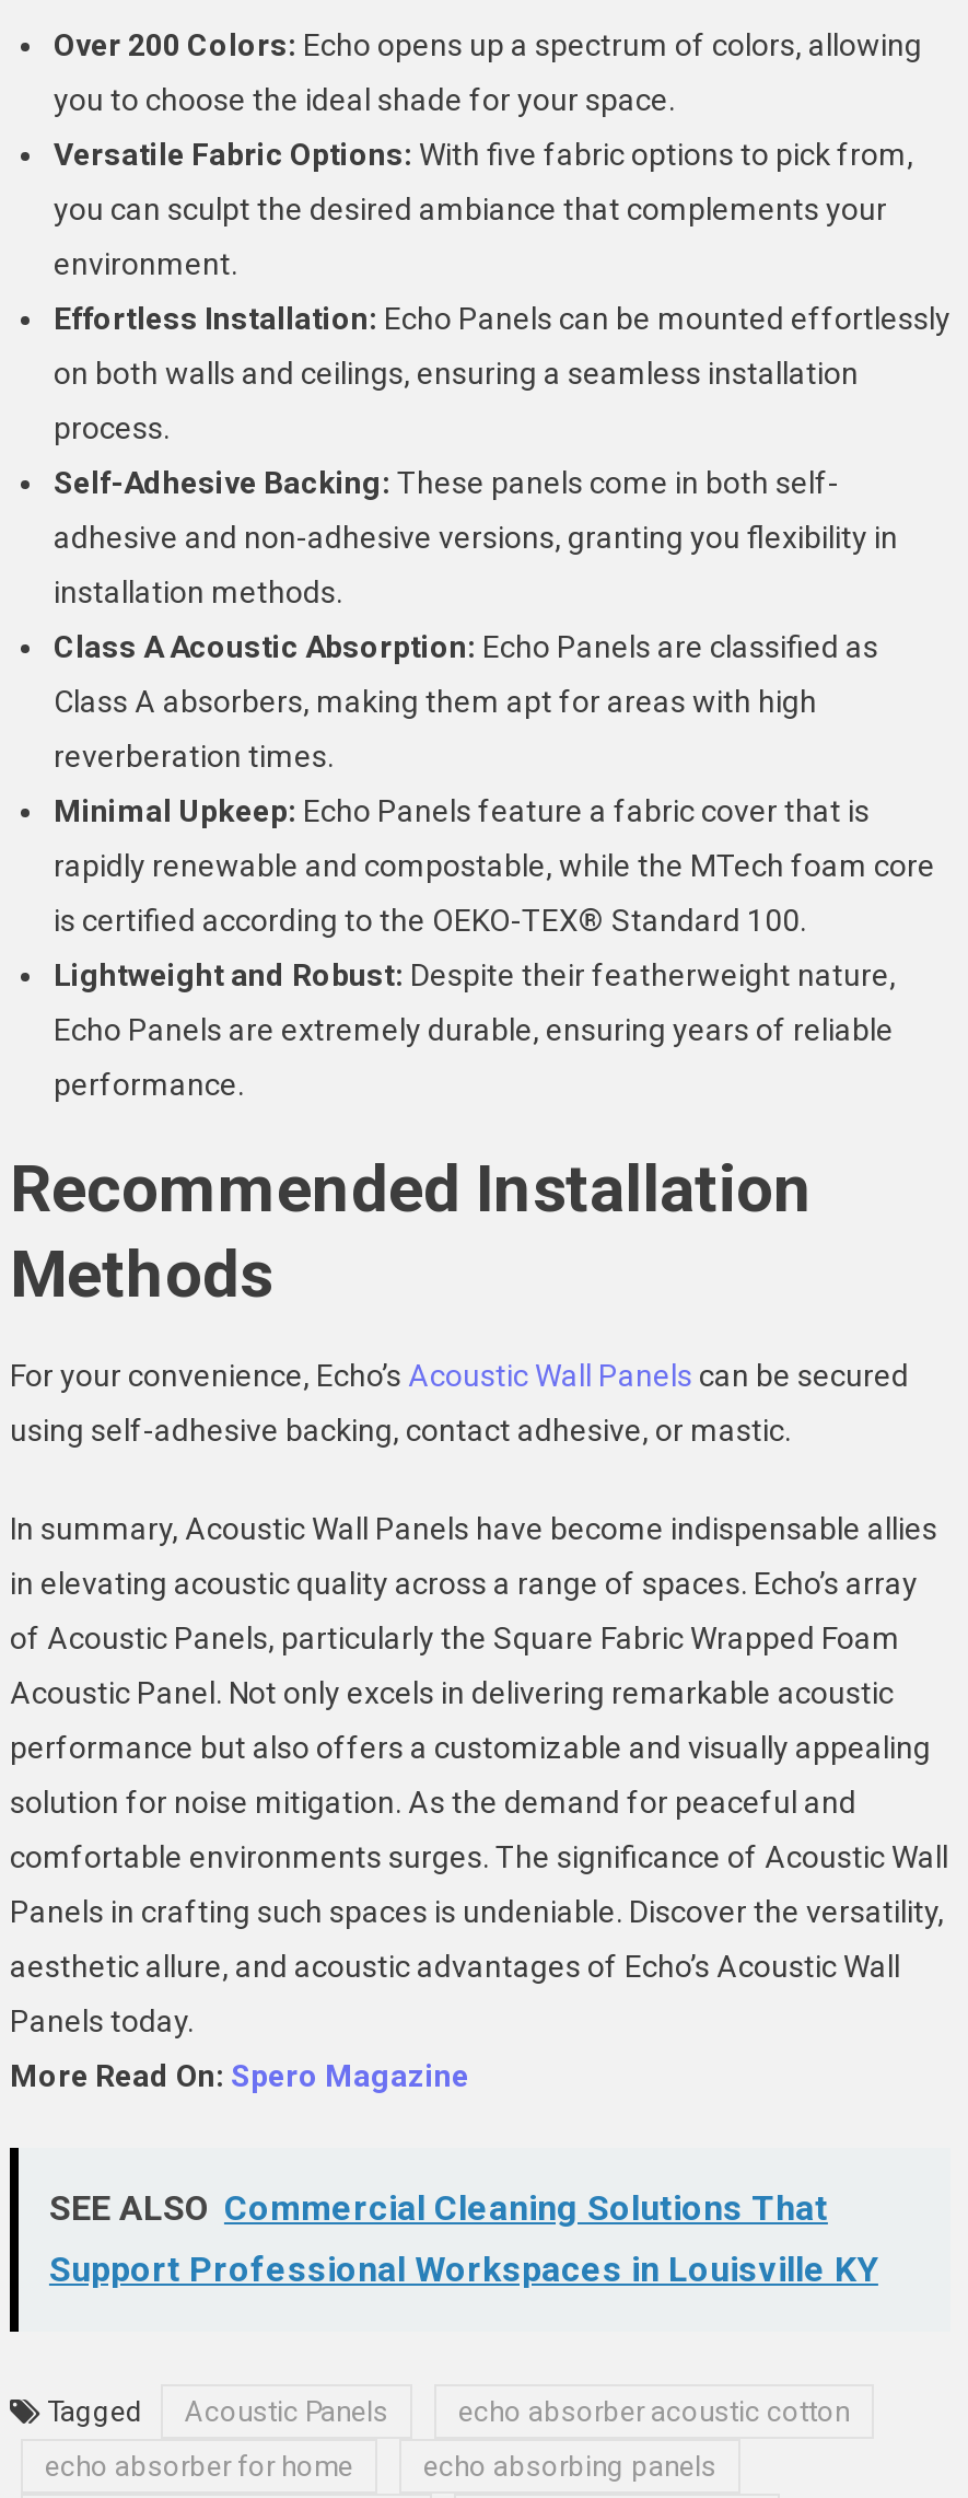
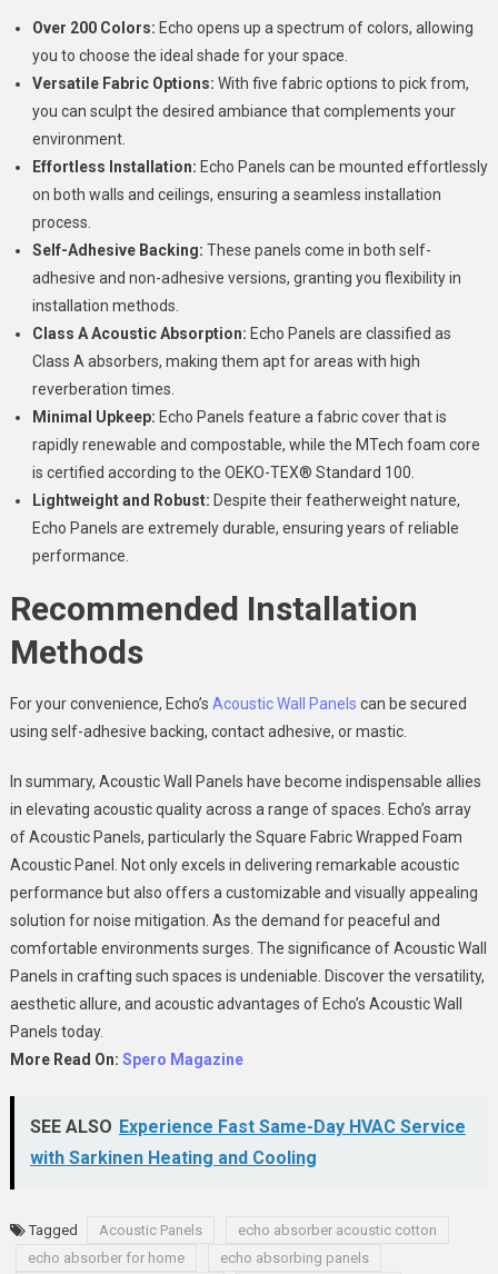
[49,2186,828,2228] SEE ALSO Commercial Cleaning Solutions That -> [30,1116,466,1137] SEE ALSO Experience Fast Same-Day HVAC Service
[49,2248,878,2289] Support Professional Workspaces in Louisville KY -> [30,1147,317,1168] with Sarkinen Heating and Cooling

